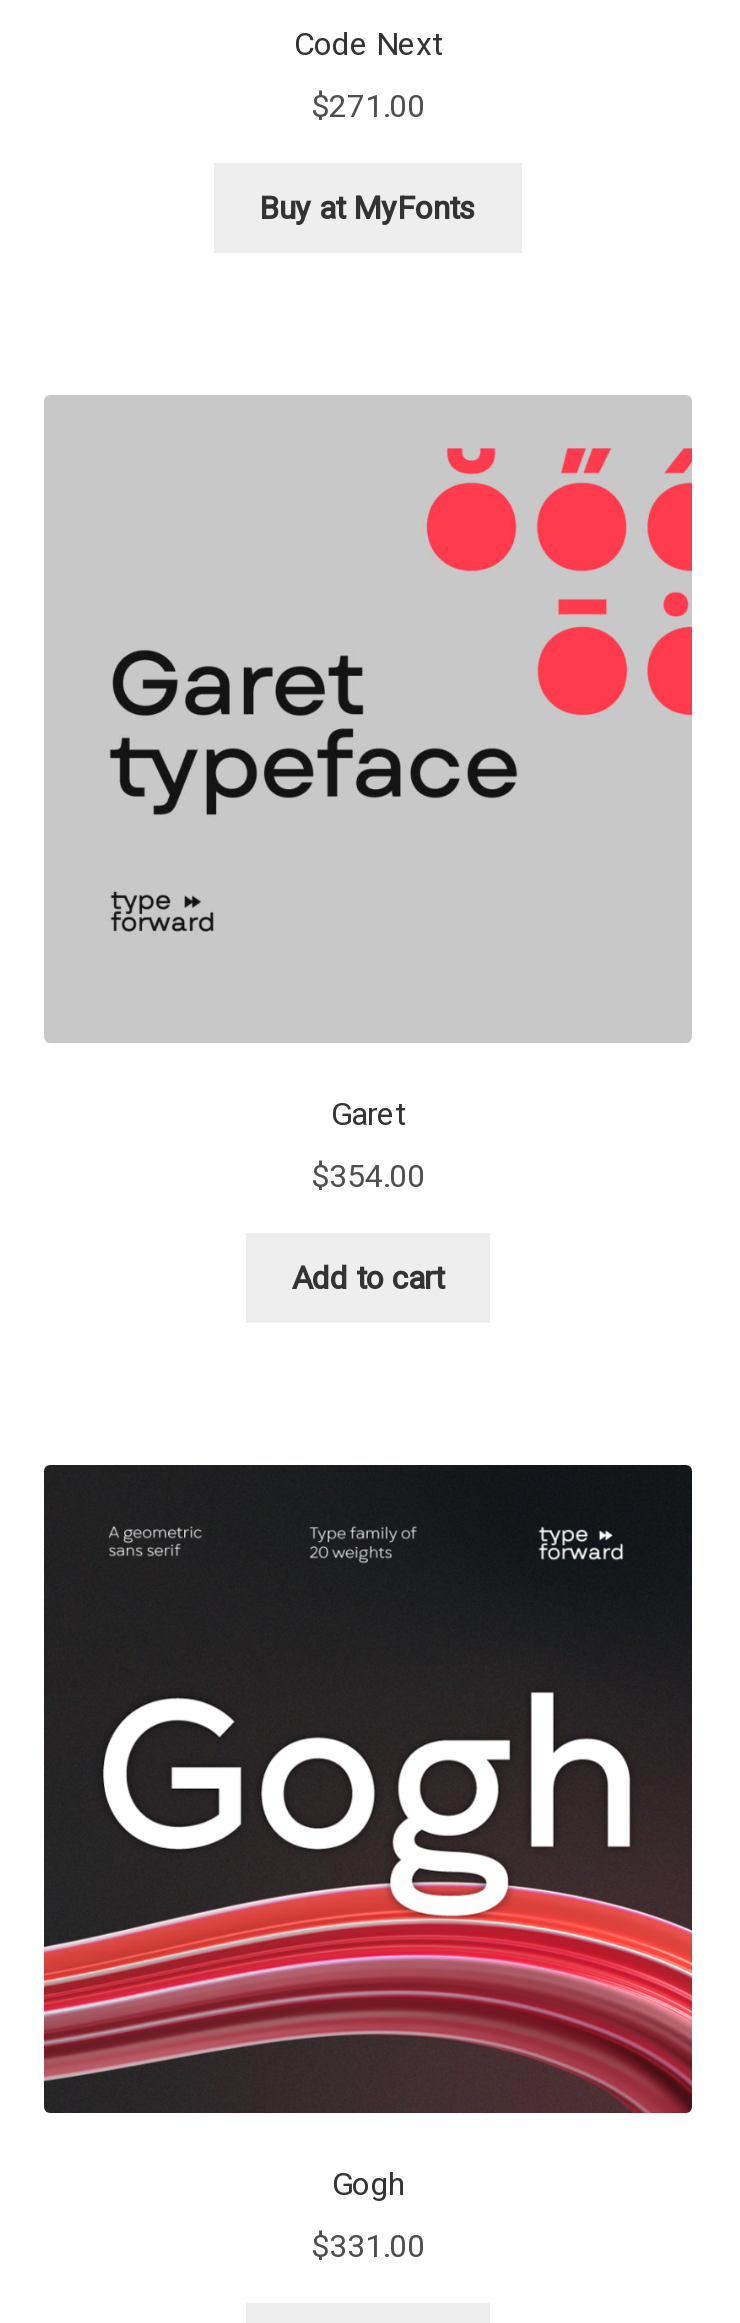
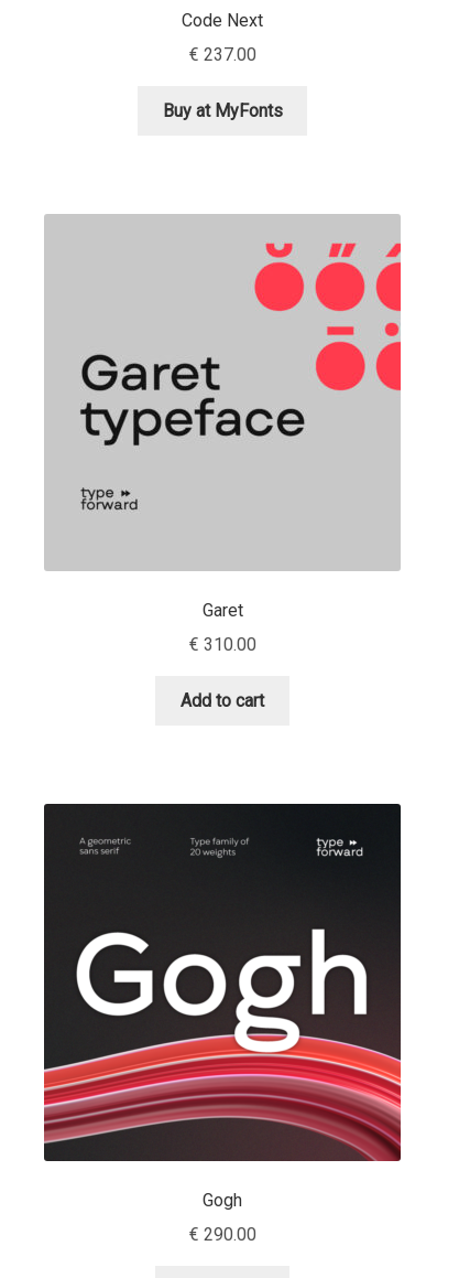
[311,87,425,125] $271.00 -> [189,44,256,65] €237.00
[311,1157,425,1195] $354.00 -> [189,634,256,655] €310.00
[311,2226,425,2264] $331.00 -> [189,1224,256,1244] €290.00

